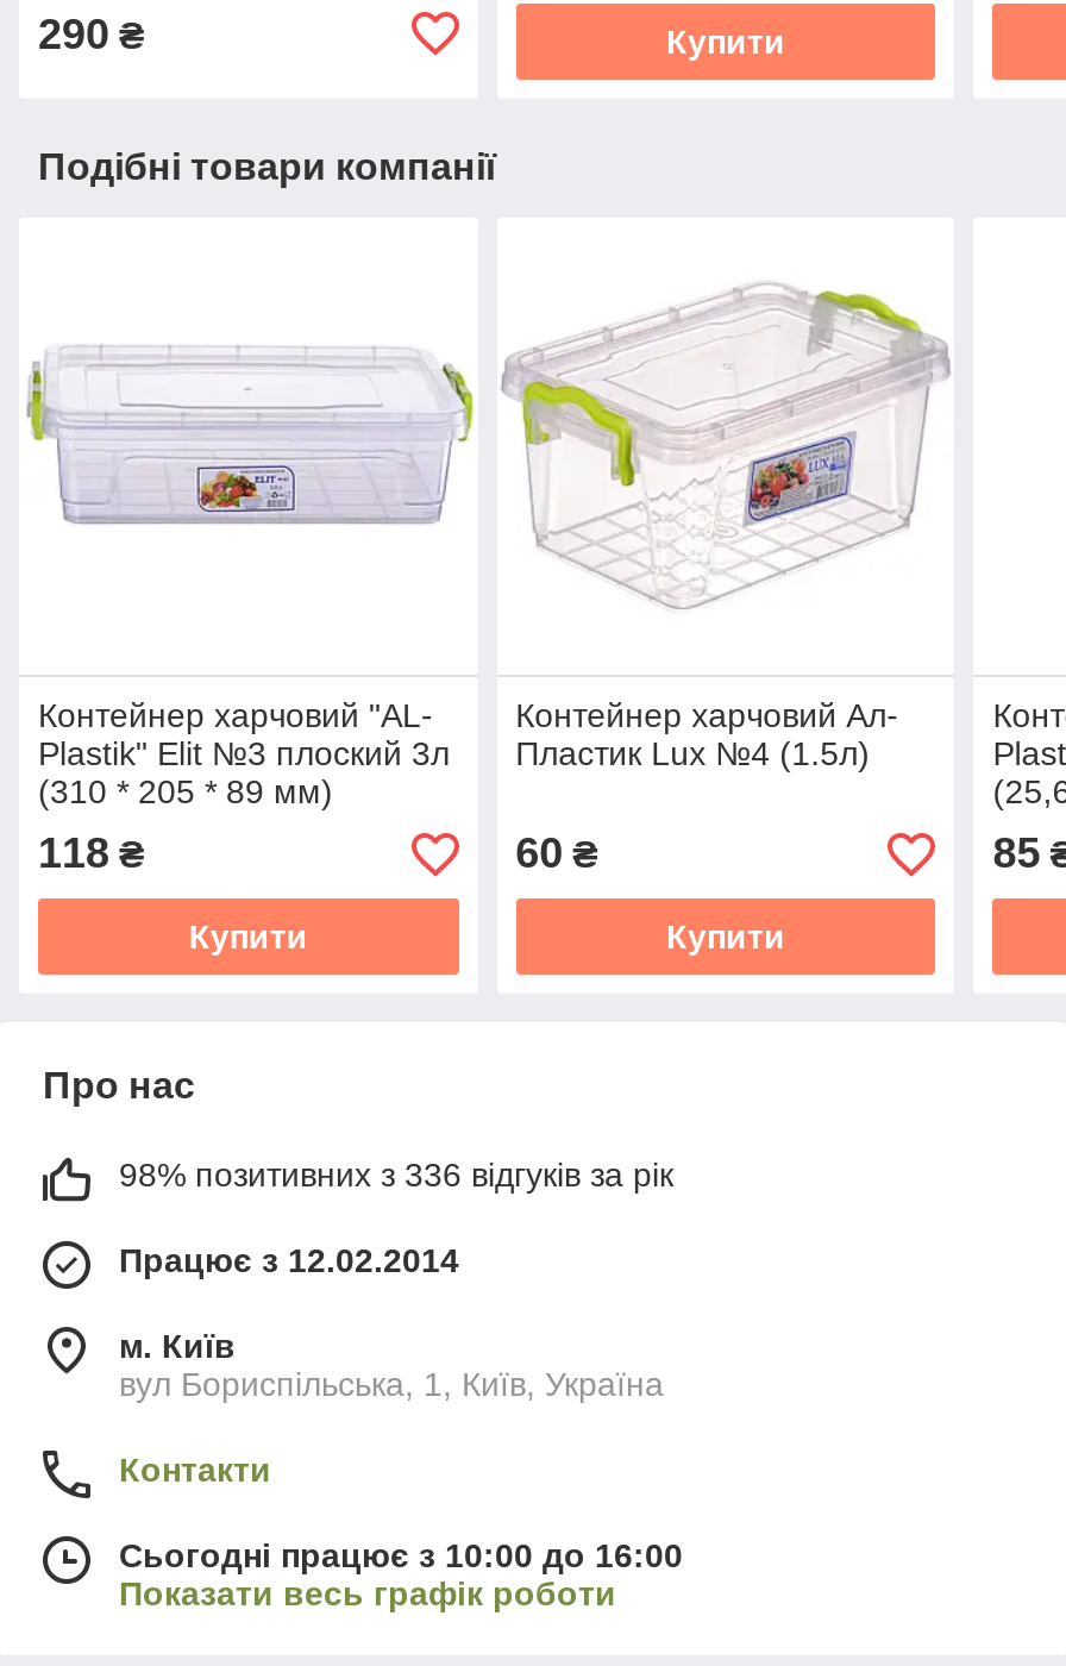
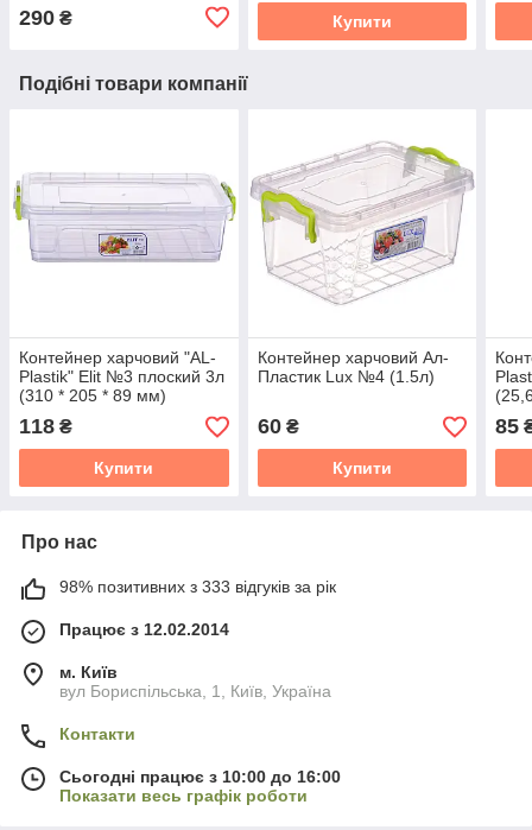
[119,1156,673,1195] 98% позитивних з 336 відгуків за рік -> [59,578,336,597] 98% позитивних з 333 відгуків за рік

